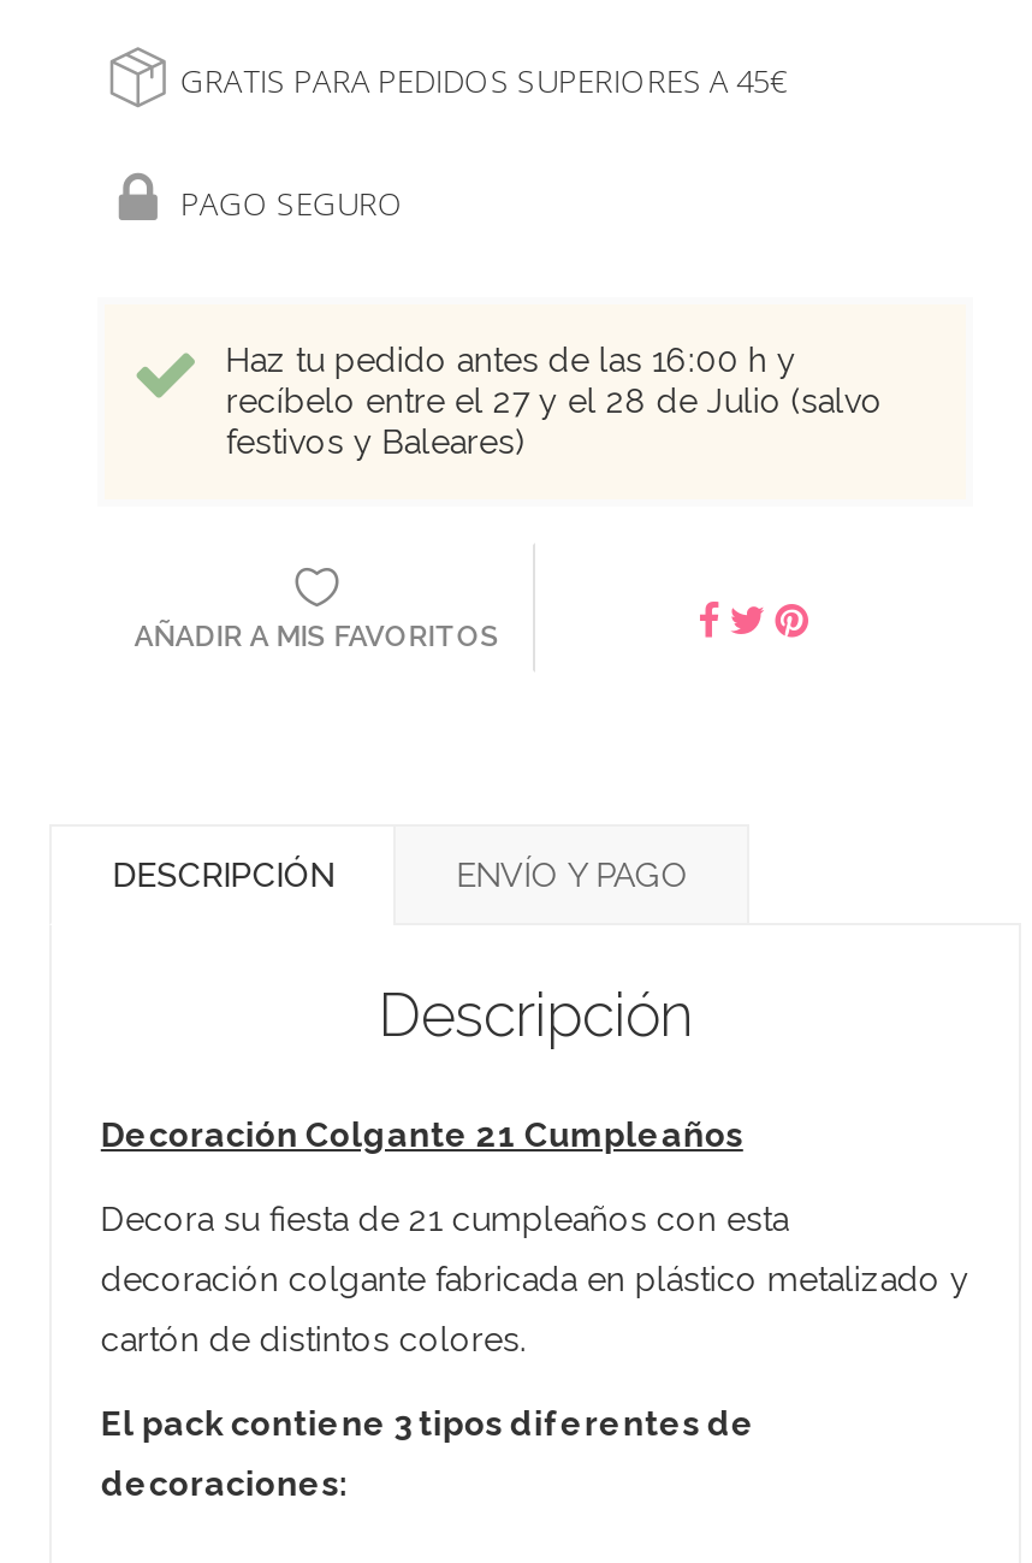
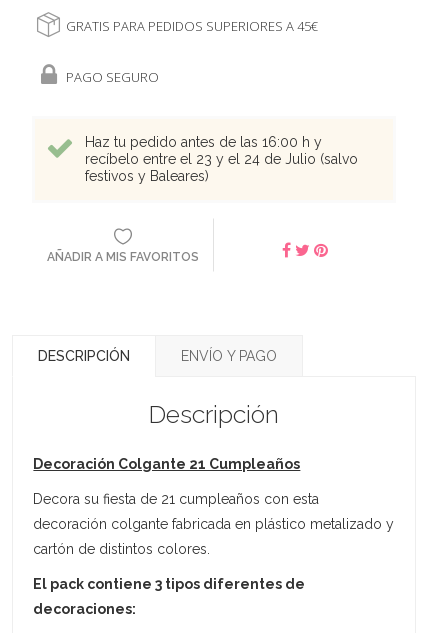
[226,381,883,420] recíbelo entre el 27 y el 28 de Julio (salvo -> [85,151,358,167] recíbelo entre el 23 y el 24 de Julio (salvo

